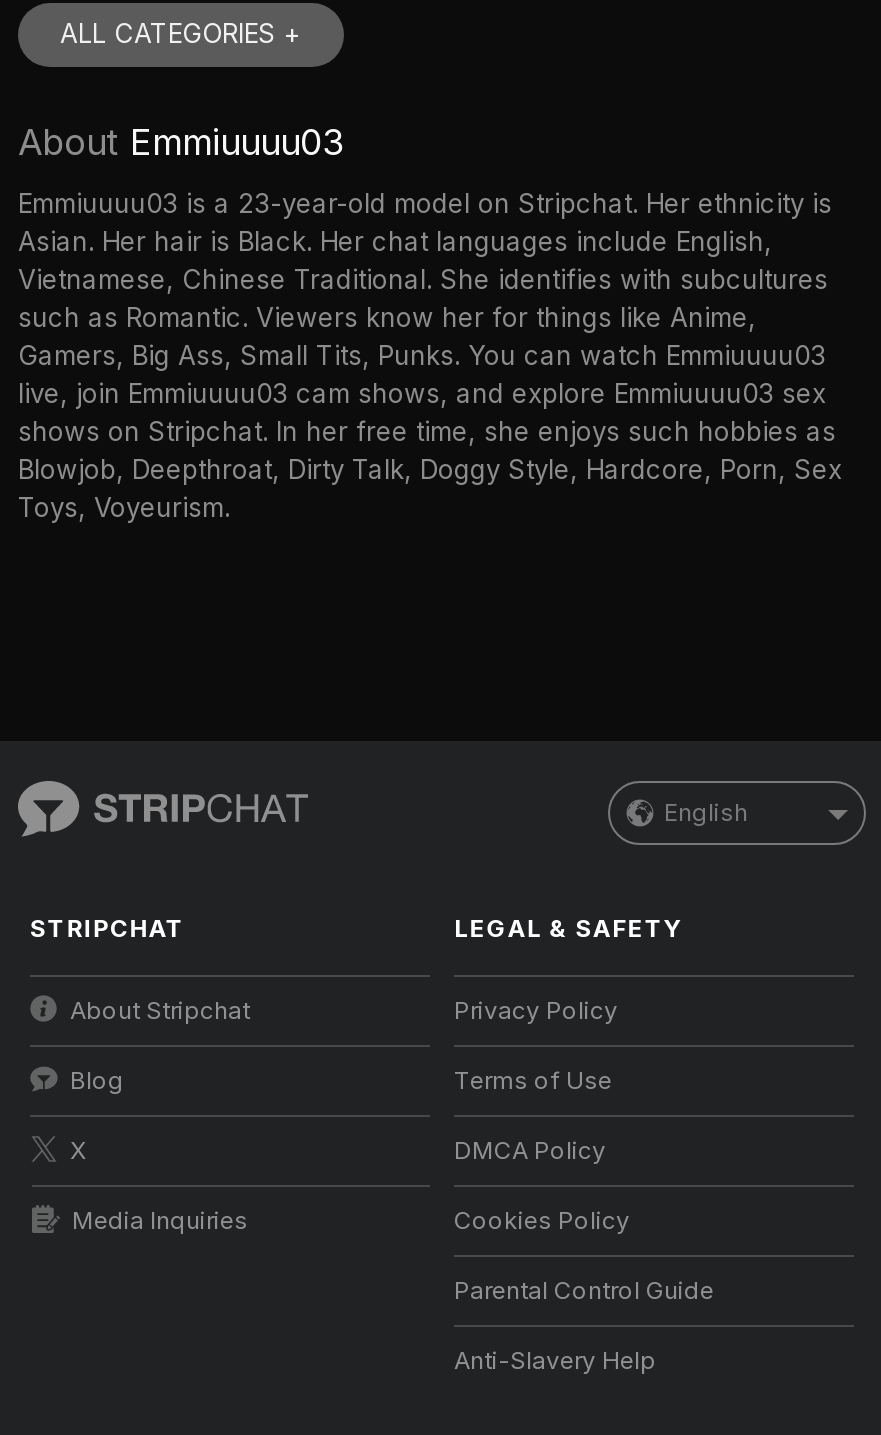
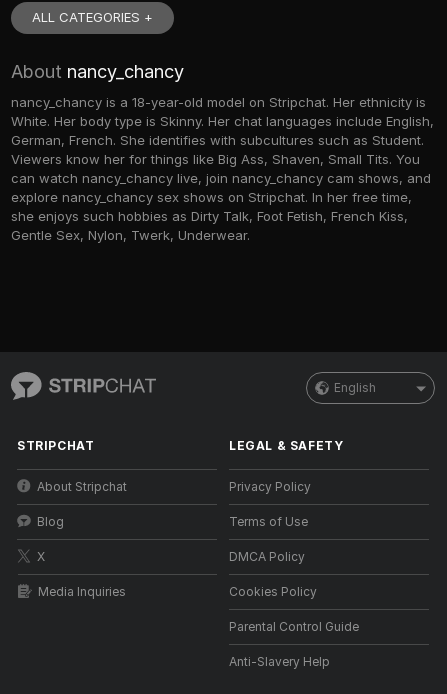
[18,122,346,164] About Emmiuuuu03 -> [11,61,184,82] About nancy_chancy
[18,188,842,524] Emmiuuuu03 is a 23-year-old model on Stripchat. Her ethnicity is | Asian. Her hair is Black. Her chat languages include English, | Vietnamese, Chinese Traditional. She identifies with subcultures | such as Romantic. Viewers know her for things like Anime, | Gamers, Big Ass, Small Tits, Punks. You can watch Emmiuuuu03 | live, join Emmiuuuu03 cam shows, and explore Emmiuuuu03 sex | shows on Stripchat. In her free time, she enjoys such hobbies as | Blowjob, Deepthroat, Dirty Talk, Doggy Style, Hardcore, Porn, Sex | Toys, Voyeurism. -> [11,94,434,243] nancy_chancy is a 18-year-old model on Stripchat. Her ethnicity is | White. Her body type is Skinny. Her chat languages include English, | German, French. She identifies with subcultures such as Student. | Viewers know her for things like Big Ass, Shaven, Small Tits. You | can watch nancy_chancy live, join nancy_chancy cam shows, and | explore nancy_chancy sex shows on Stripchat. In her free time, | she enjoys such hobbies as Dirty Talk, Foot Fetish, French Kiss, | Gentle Sex, Nylon, Twerk, Underwear.

